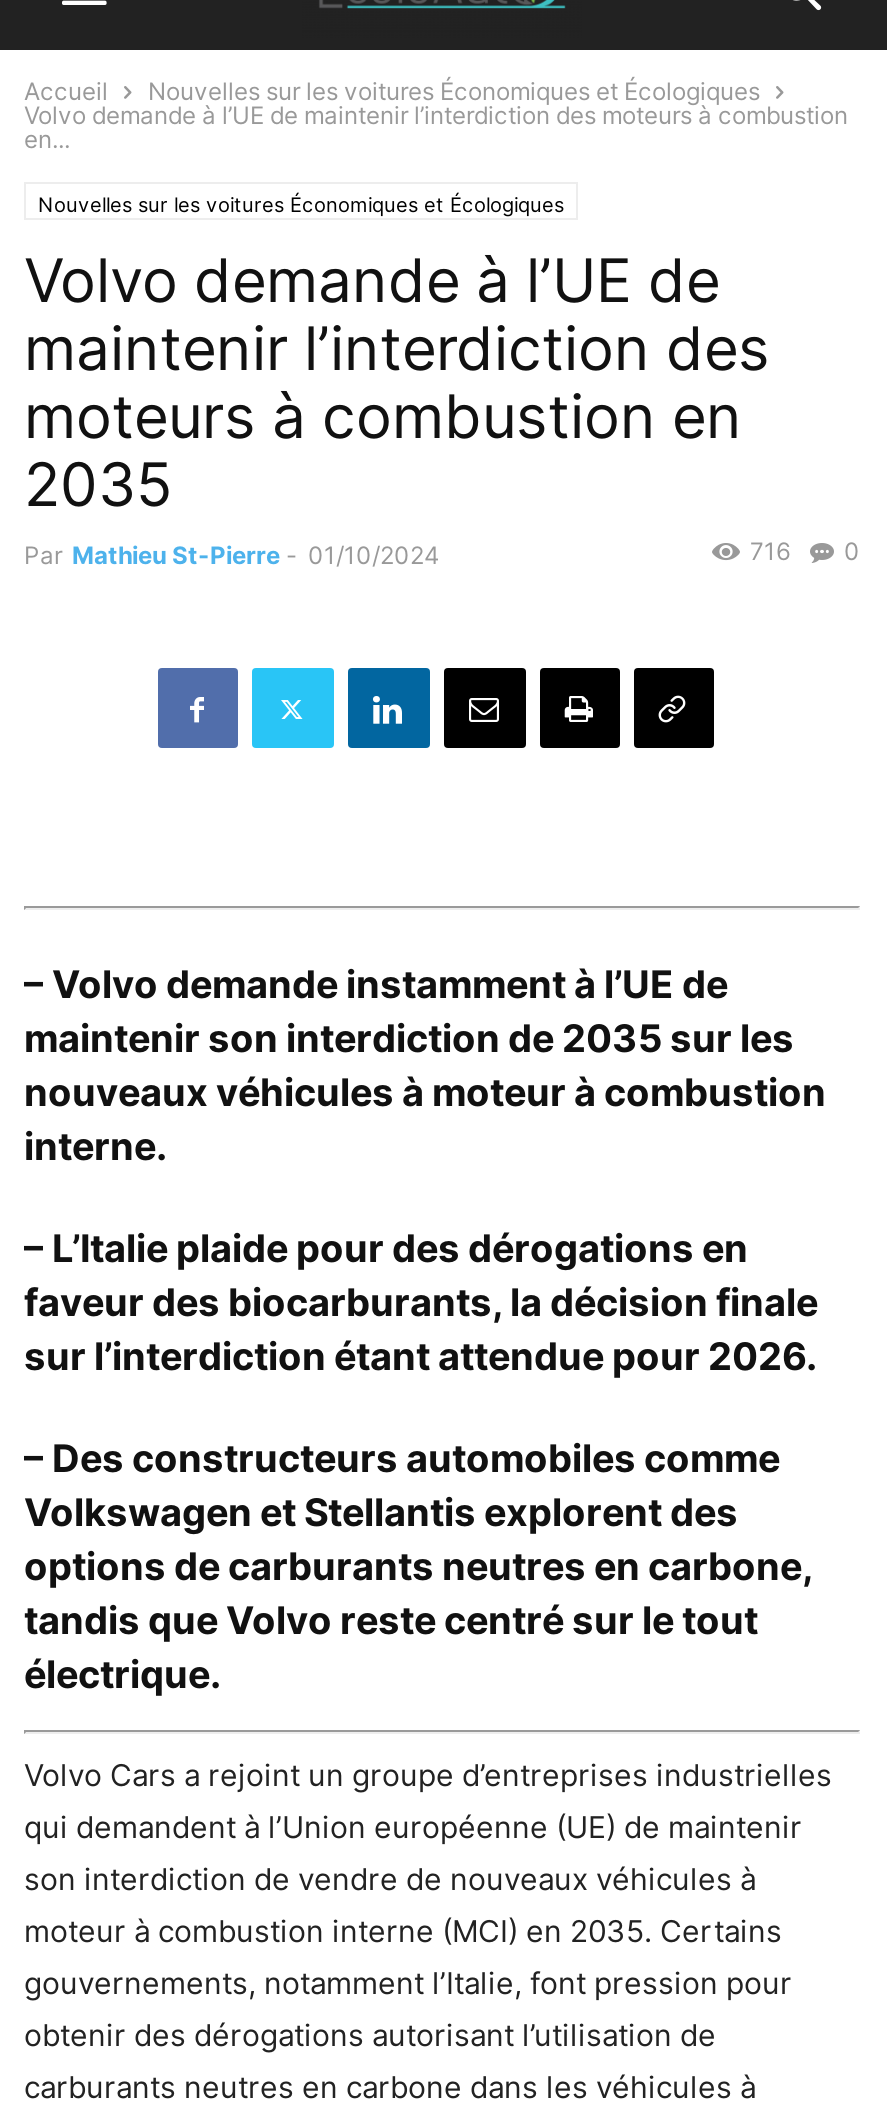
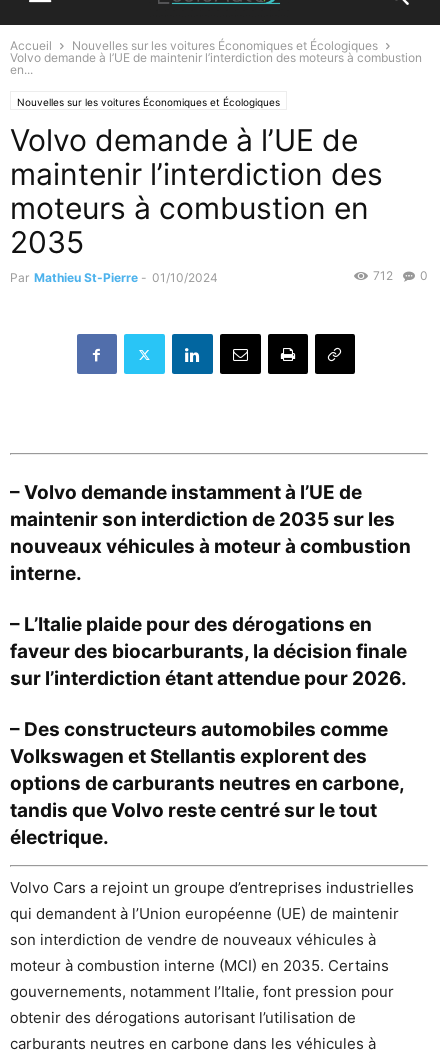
[750,536,860,566] 716 0 -> [373,268,428,283] 712 0

